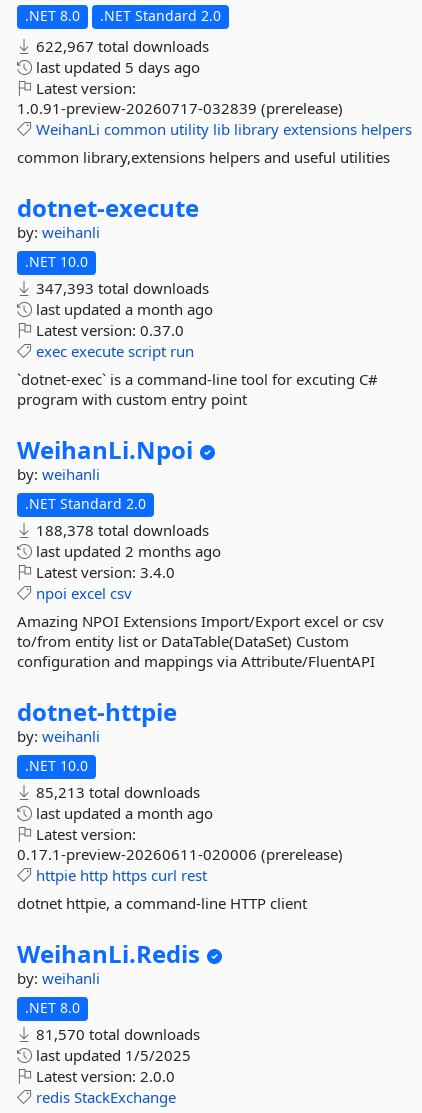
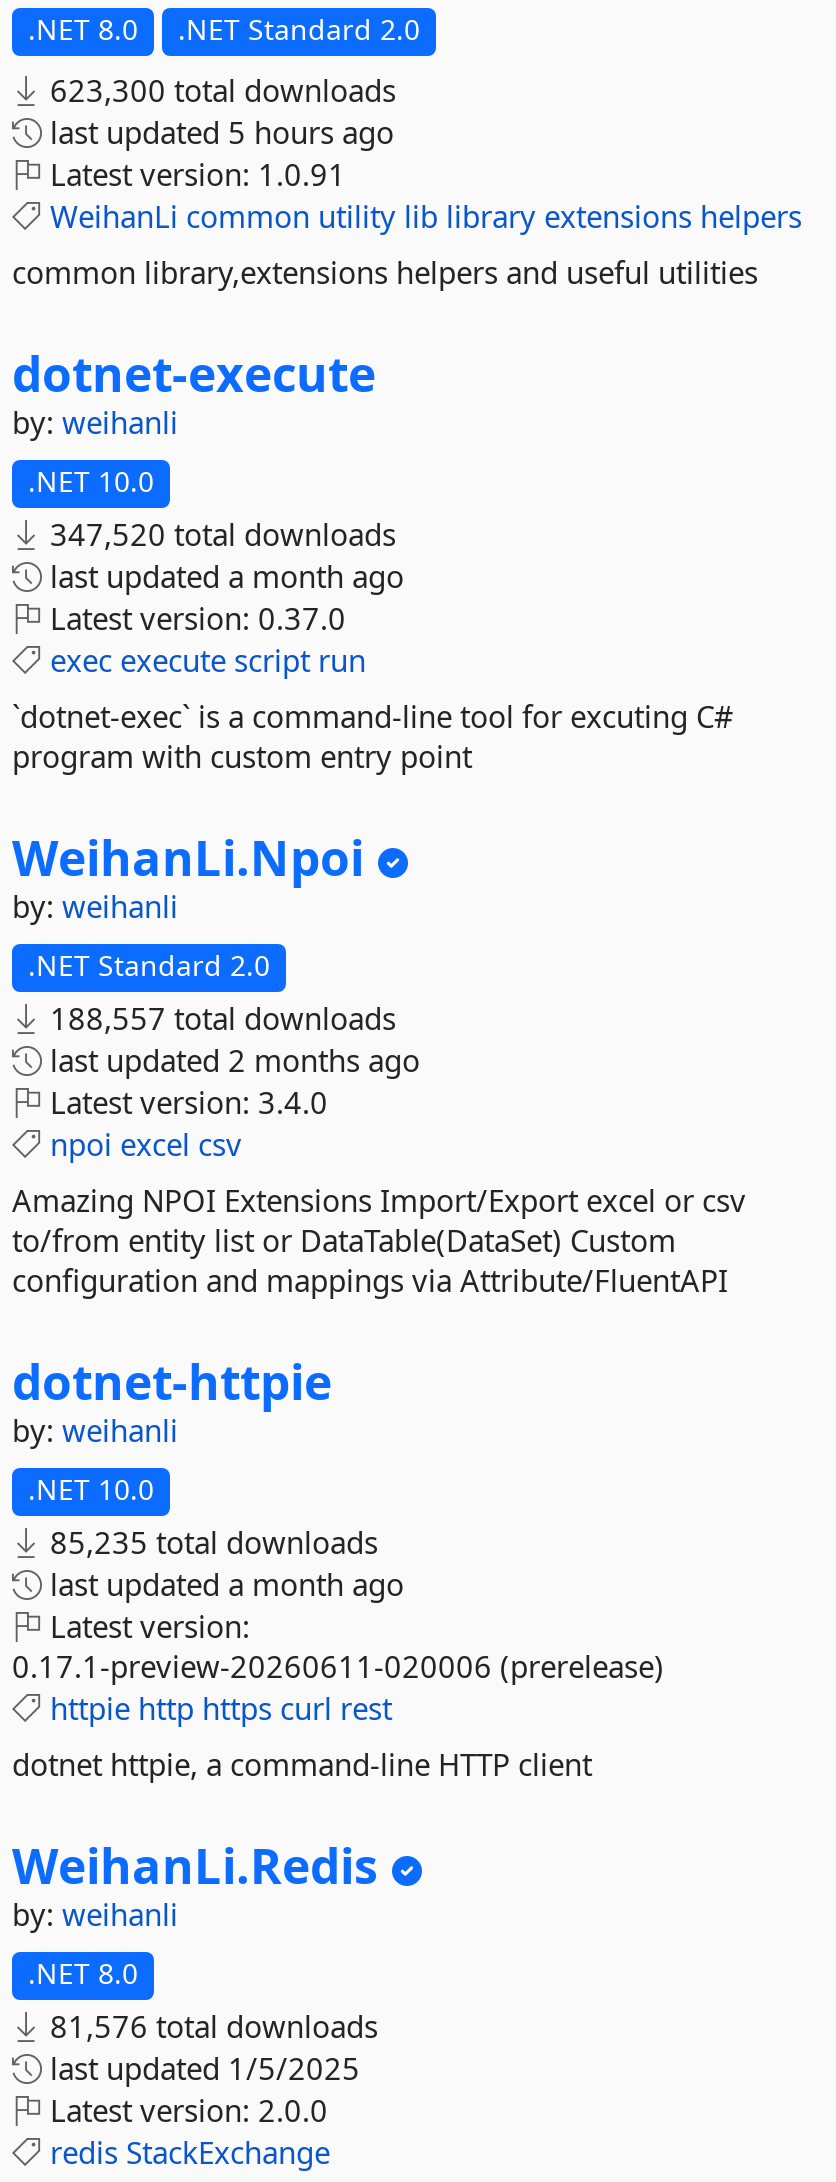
[17,36,343,118] 622,967 total downloads | last updated 5 days ago | Latest version: | 1.0.91-preview-20260717-032839 (prerelease) -> [42,70,396,194] 623,300 total downloads | last updated 5 hours ago | Latest version: 1.0.91
[32,278,209,298] 347,393 total downloads -> [42,514,396,554] 347,520 total downloads
[32,520,209,540] 188,378 total downloads -> [42,998,396,1038] 188,557 total downloads
[32,782,200,802] 85,213 total downloads -> [42,1522,378,1562] 85,235 total downloads
[32,1024,200,1044] 81,570 total downloads -> [42,2006,378,2046] 81,576 total downloads

